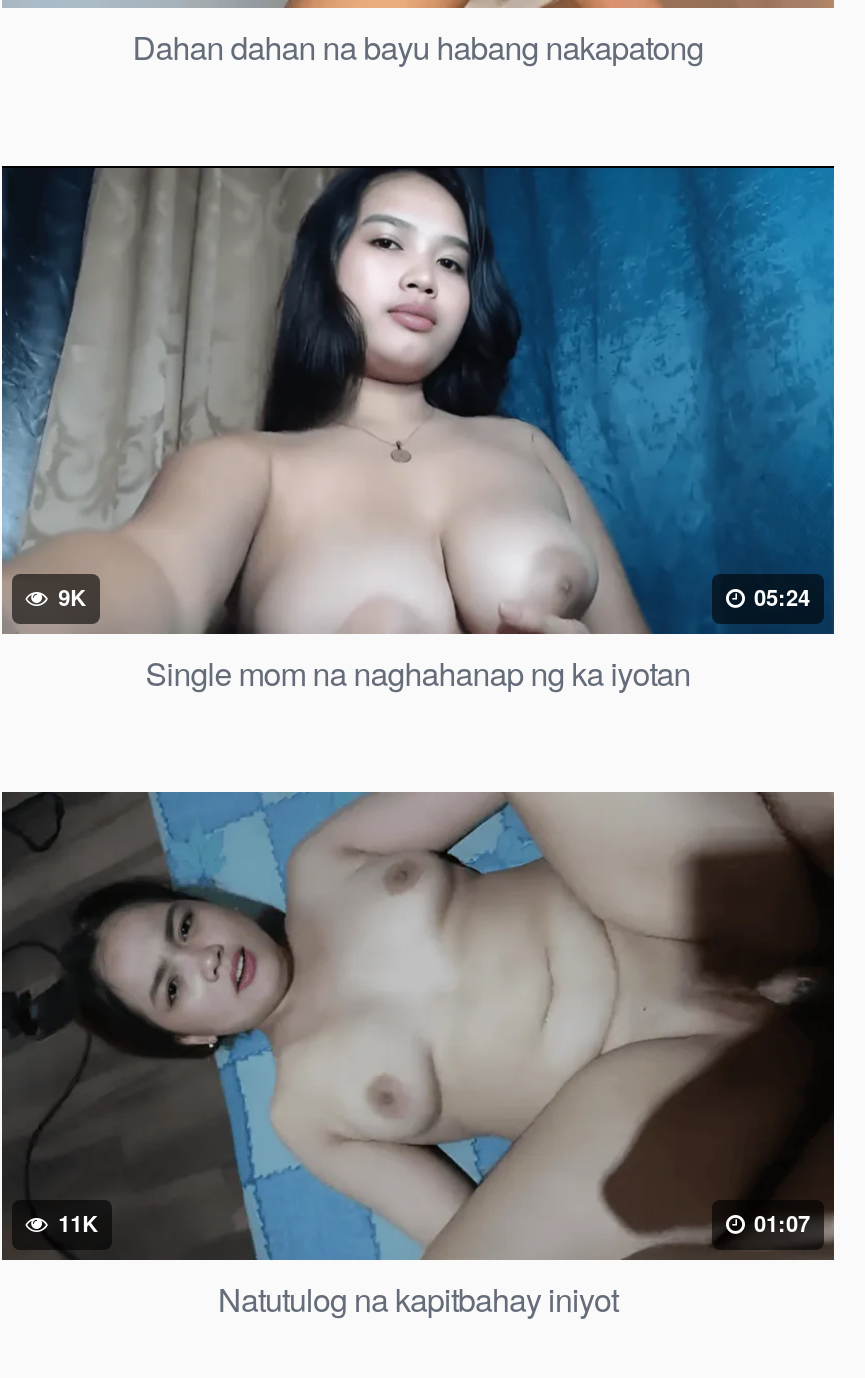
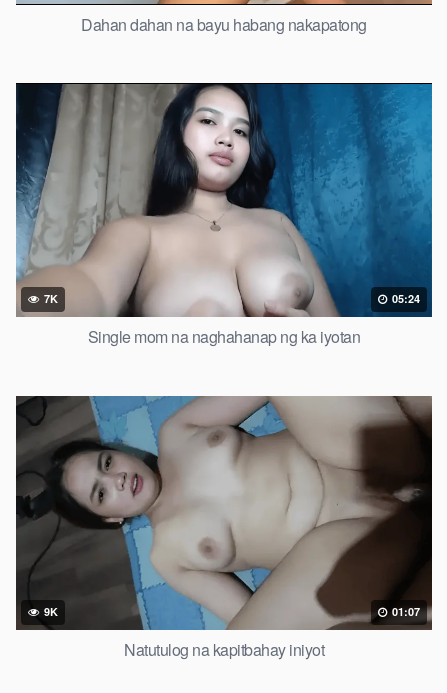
[52,583,86,613] 9K -> [41,291,58,306] 7K
[52,1208,98,1238] 11K -> [41,604,58,619] 9K

